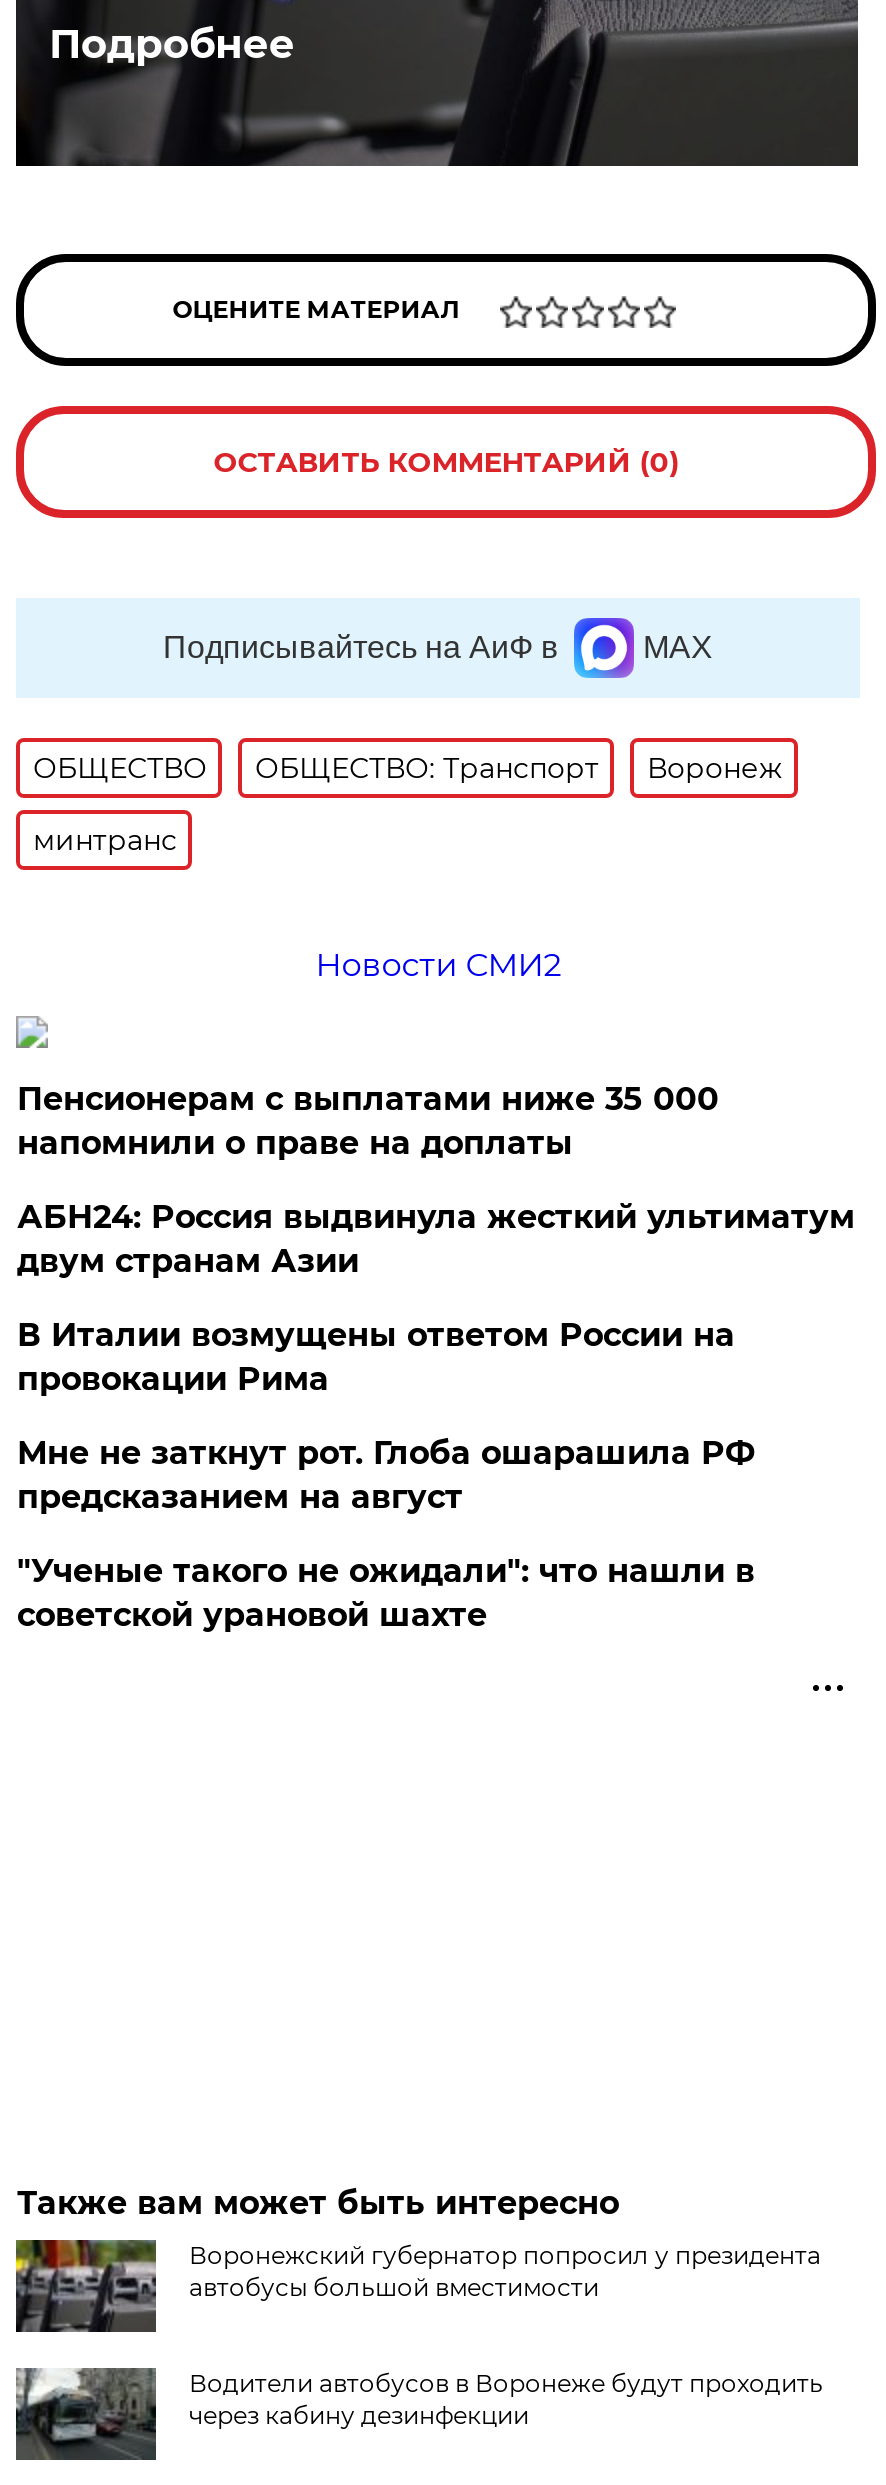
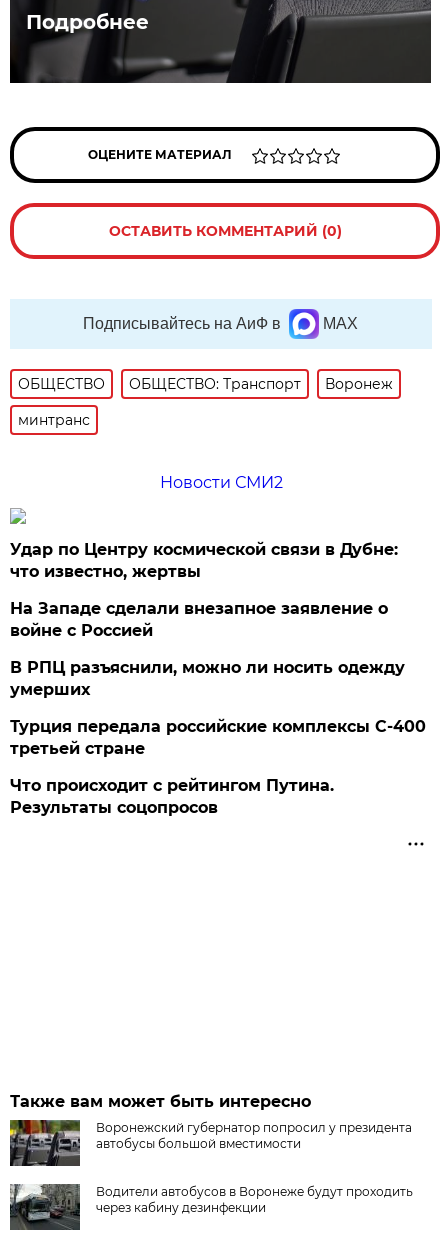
[17,1080,719,1162] Пенсионерам с выплатами ниже 35 000 | напомнили о праве на доплаты -> [10,540,398,581] Удар по Центру космической связи в Дубне: | что известно, жертвы
[17,1198,855,1280] АБН24: Россия выдвинула жесткий ультиматум | двум странам Азии -> [10,599,388,640] На Западе сделали внезапное заявление о | войне с Россией
[17,1316,735,1398] В Италии возмущены ответом России на | провокации Рима -> [10,658,405,699] В РПЦ разъяснили, можно ли носить одежду | умерших
[17,1434,755,1516] Мне не заткнут рот. Глоба ошарашила РФ | предсказанием на август -> [10,717,426,758] Турция передала российские комплексы С-400 | третьей стране
[17,1552,755,1634] "Ученые такого не ожидали": что нашли в | советской урановой шахте -> [10,776,334,817] Что происходит с рейтингом Путина. | Результаты соцопросов

